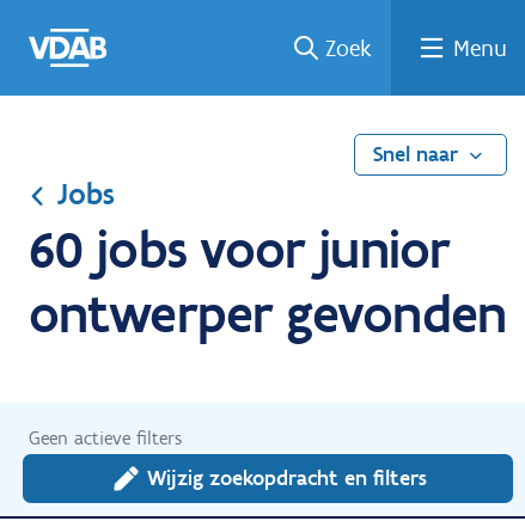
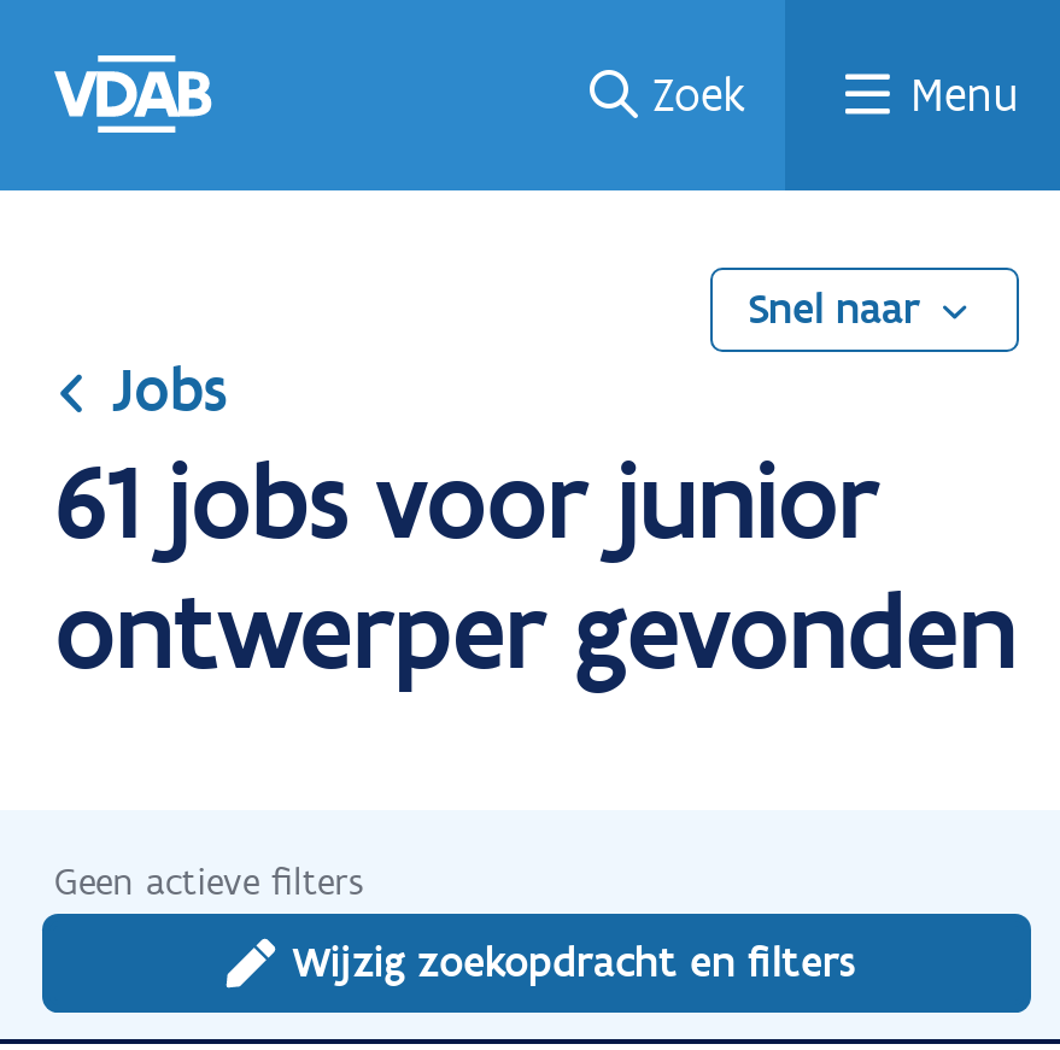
[29,217,450,281] 60 jobs voor junior -> [54,434,879,565] 61 jobs voor junior

